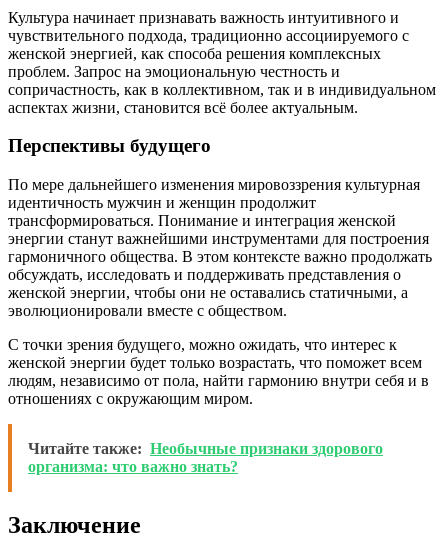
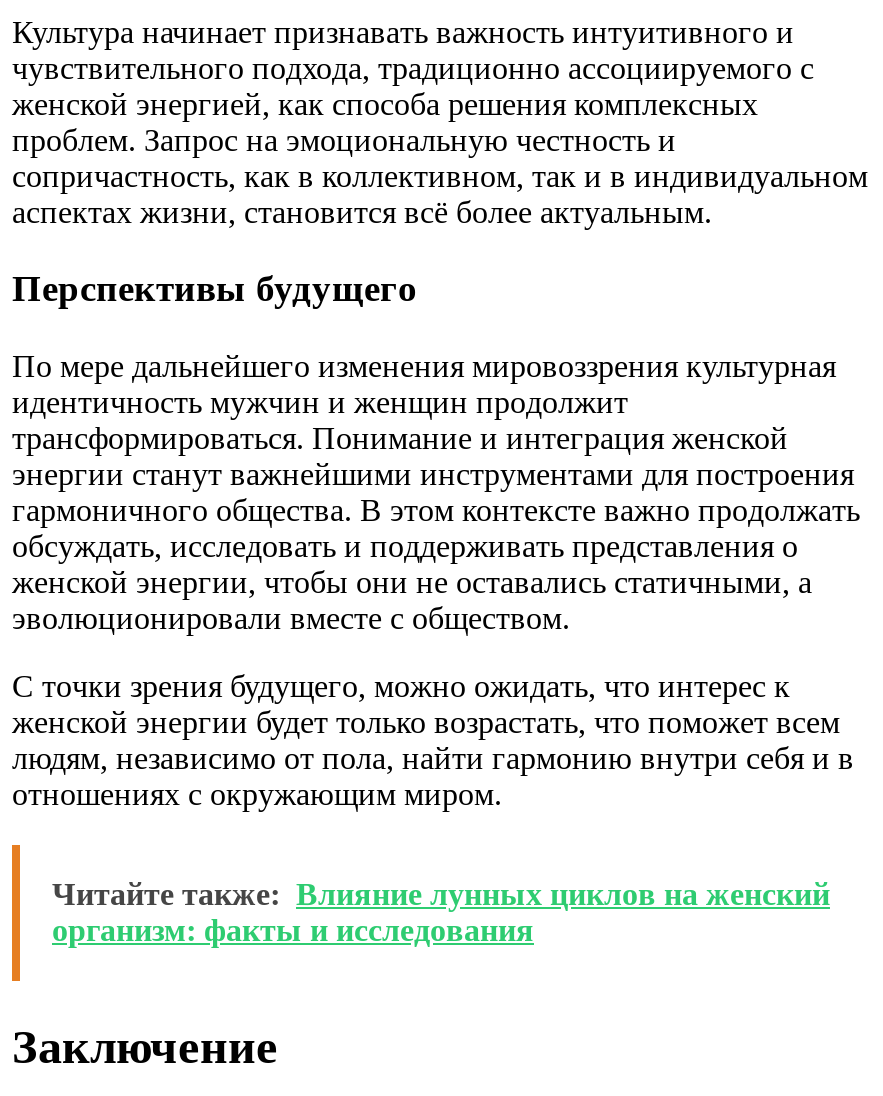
[28,440,383,475] Читайте также: Необычные признаки здорового | организма: что важно знать? -> [52,877,830,947] Читайте также: Влияние лунных циклов на женский | организм: факты и исследования

